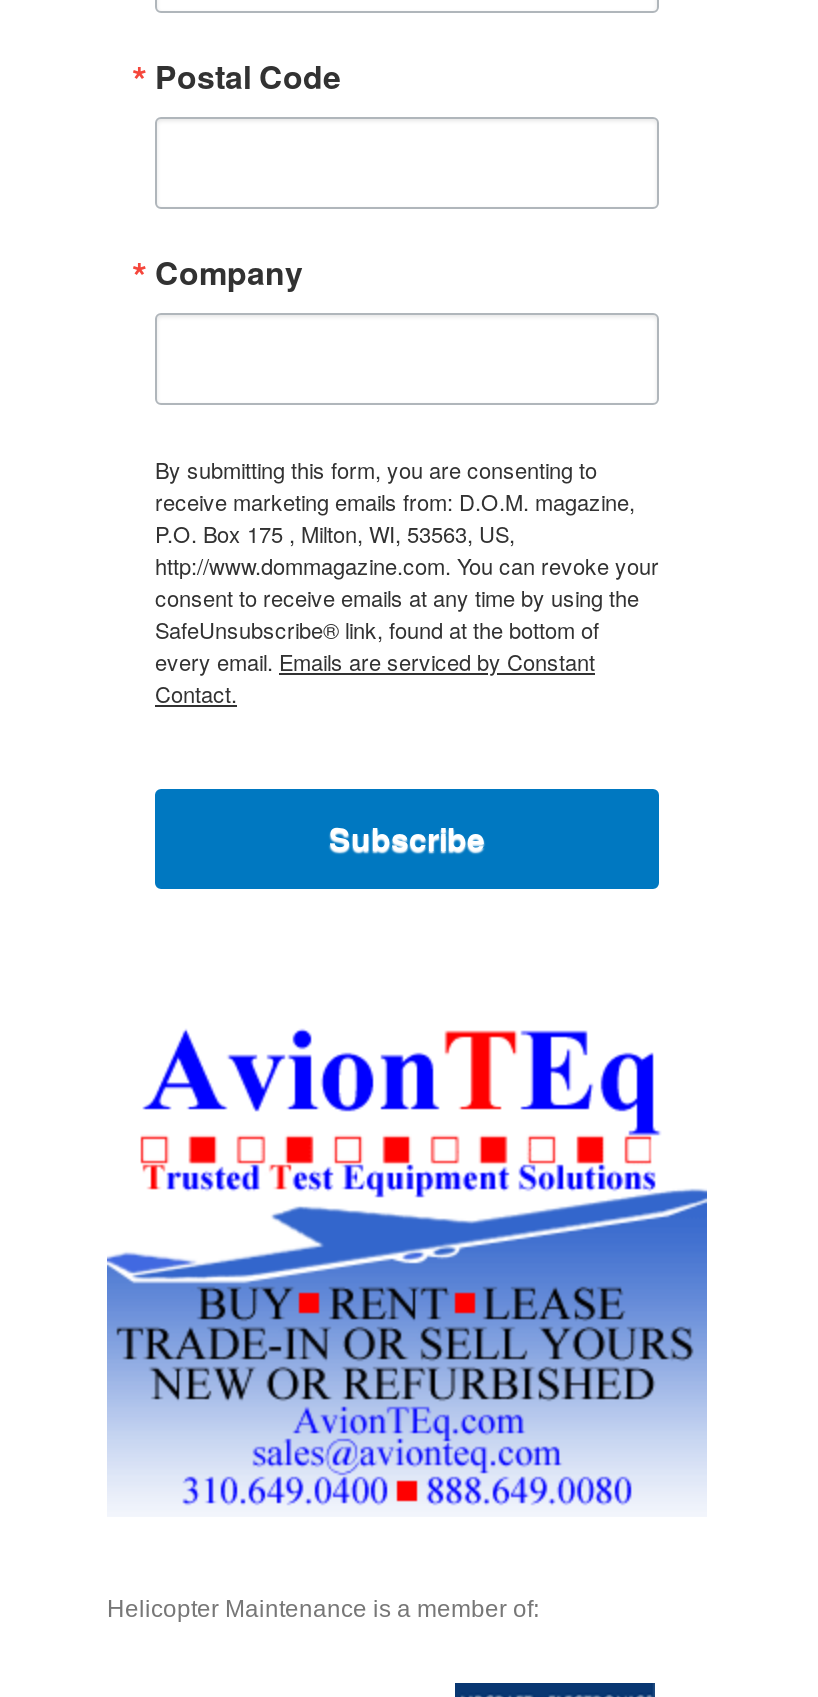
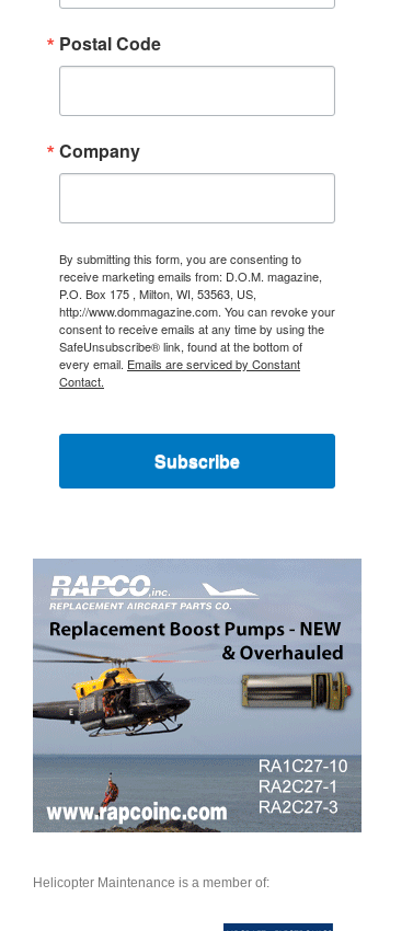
[105,1019,707,1517] [image] -> [32,559,363,834] [image]

